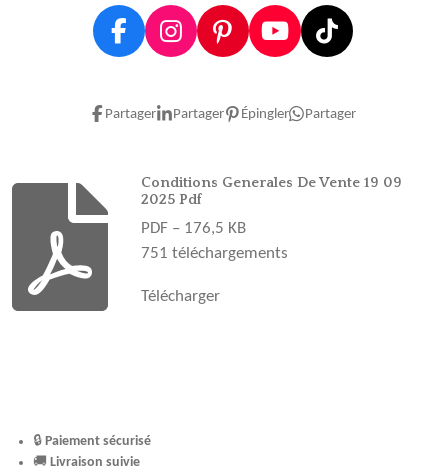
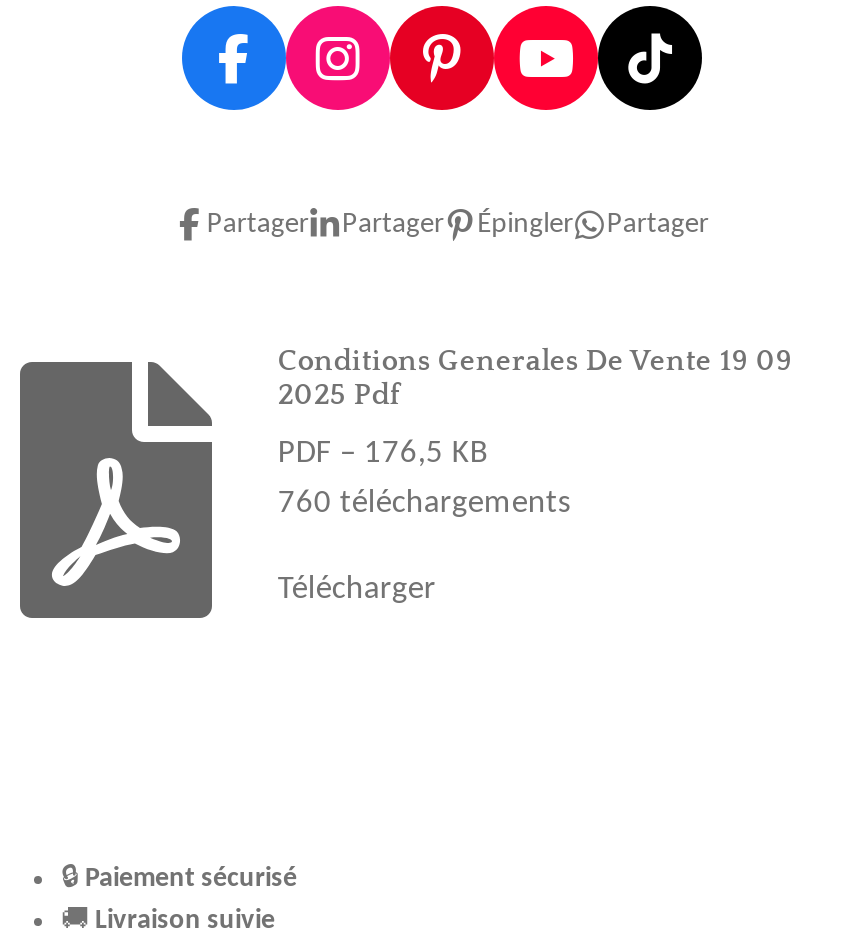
[141,246,288,262] 751 téléchargements -> [278,488,572,520] 760 téléchargements

